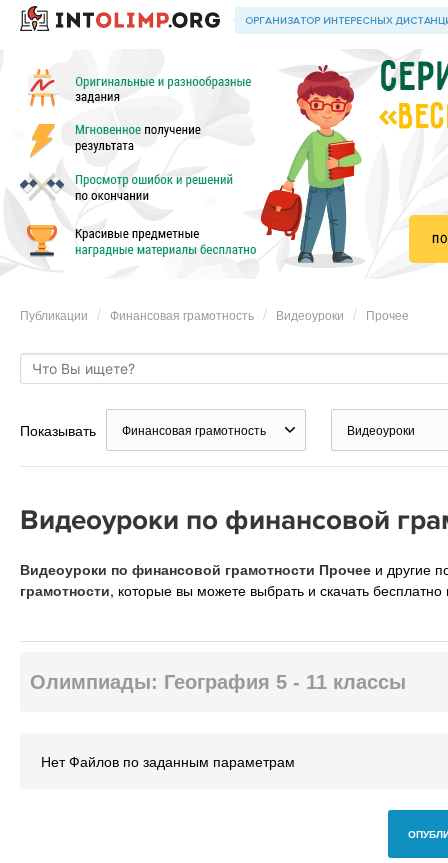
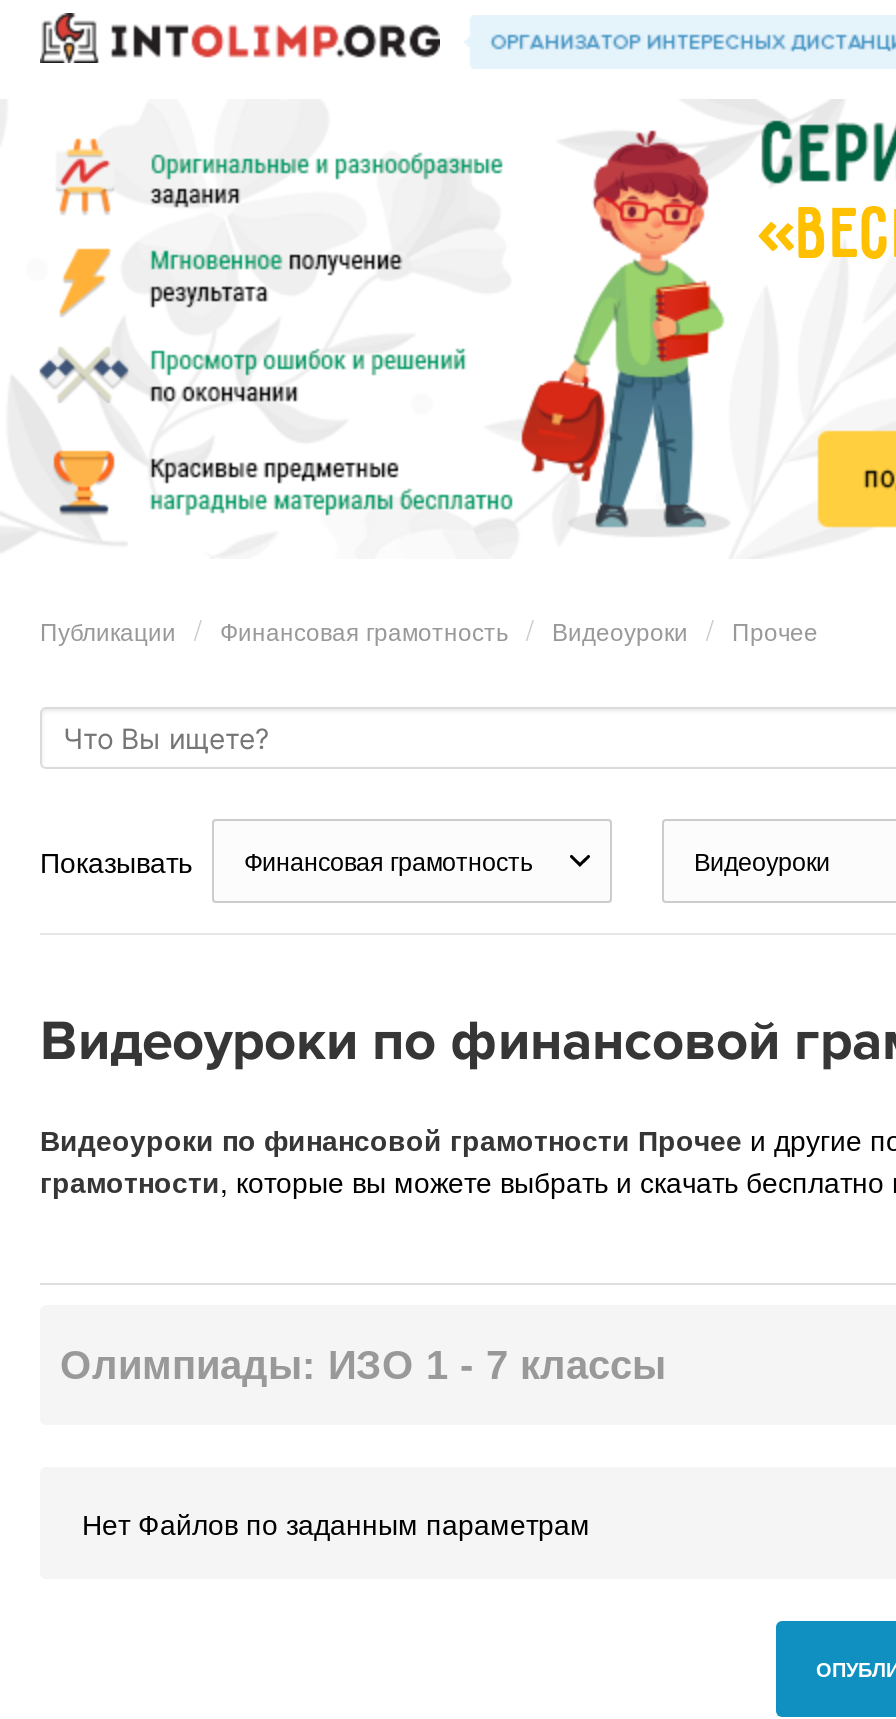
[30,671,406,693] Олимпиады: География 5 - 11 классы -> [60,1344,666,1388] Олимпиады: ИЗО 1 - 7 классы

